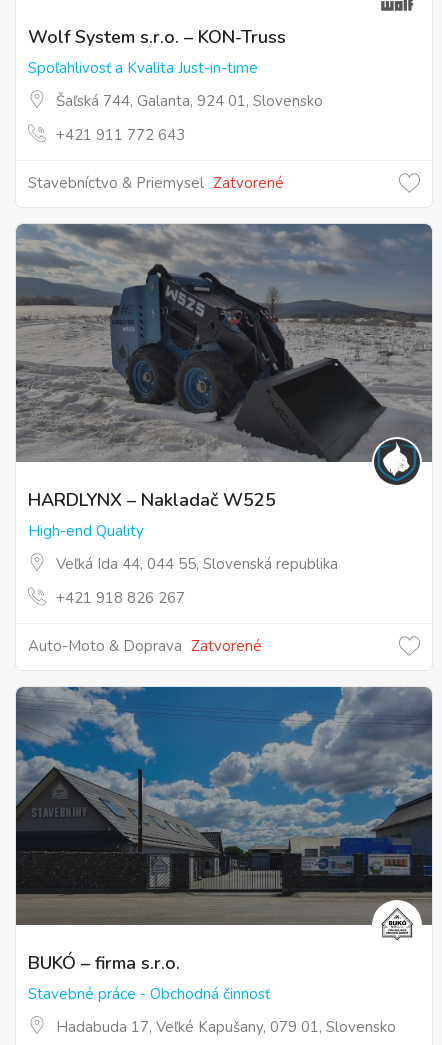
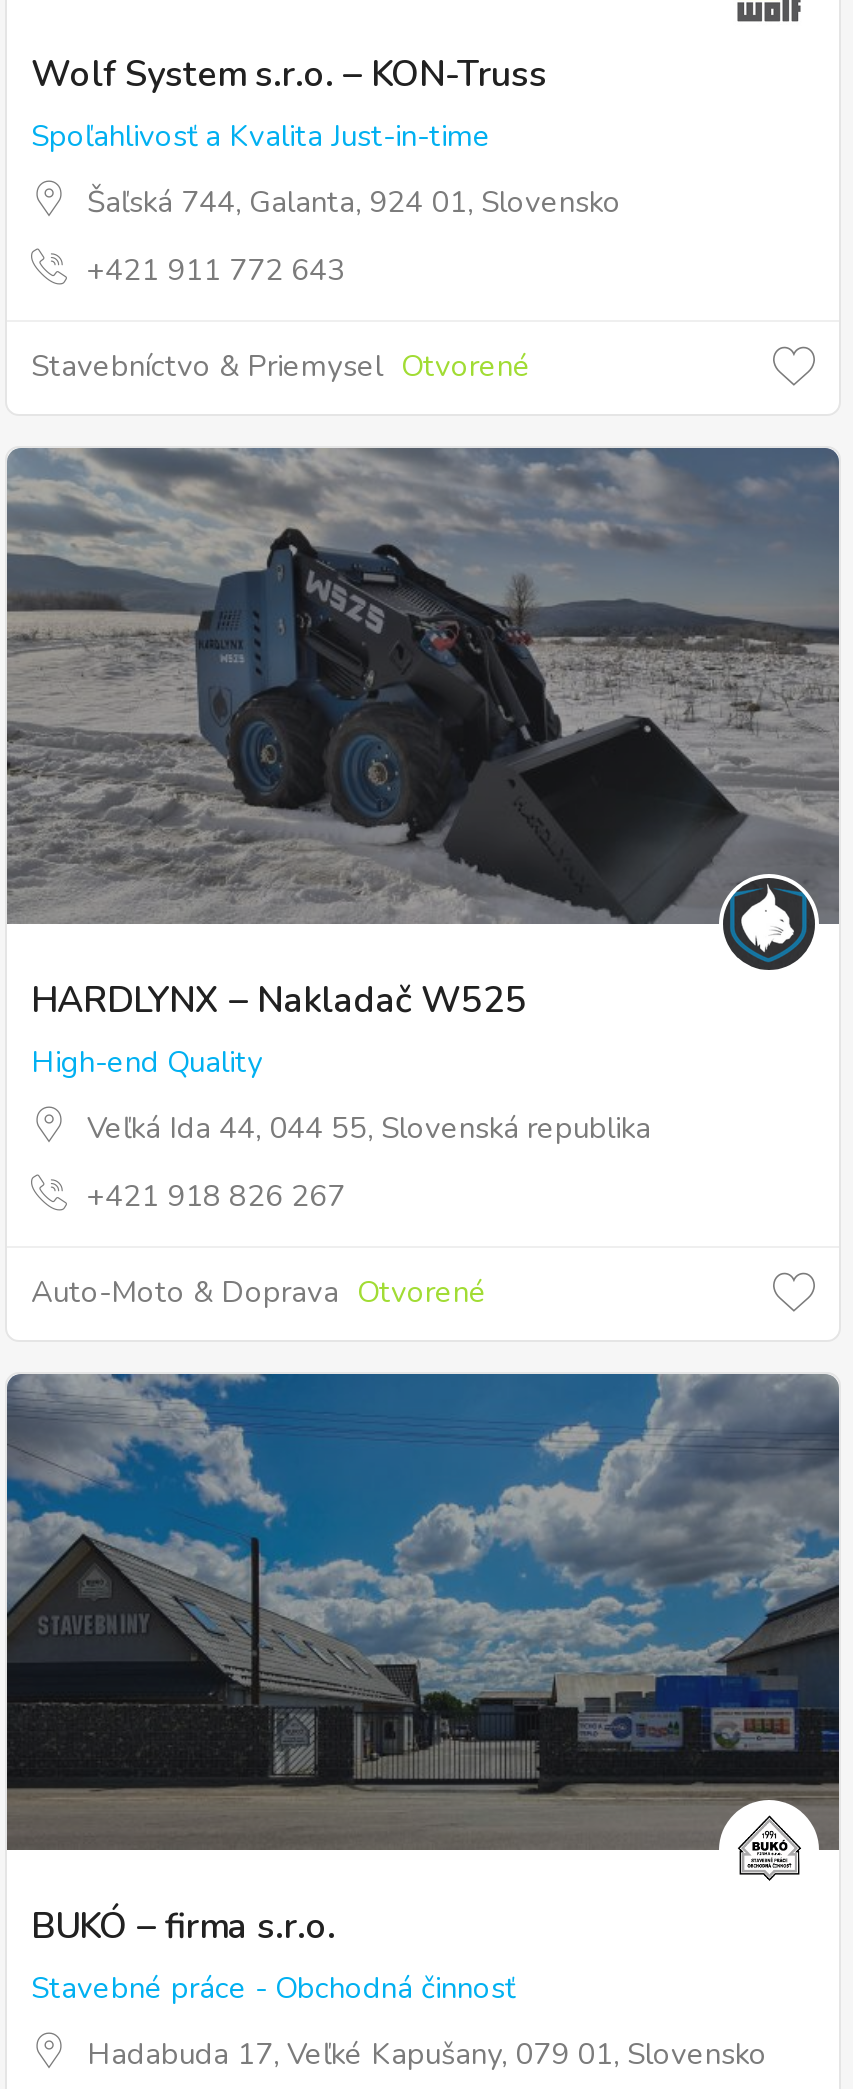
[28,173,284,193] Stavebníctvo & Priemysel Zatvorené -> [31,346,531,386] Stavebníctvo & Priemysel Otvorené
[28,636,262,656] Auto-Moto & Doprava Zatvorené -> [31,1272,487,1312] Auto-Moto & Doprava Otvorené

